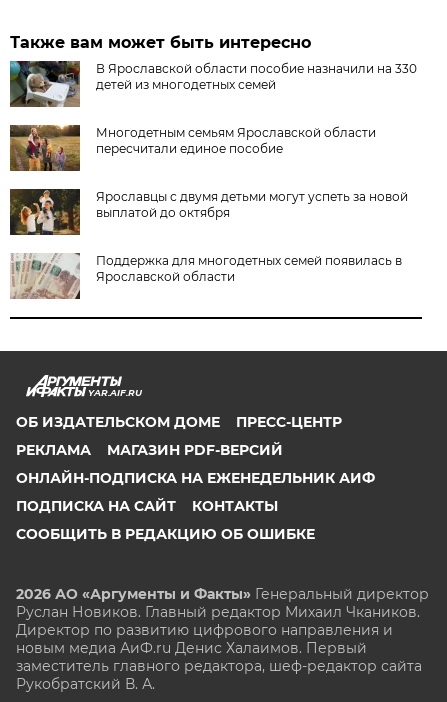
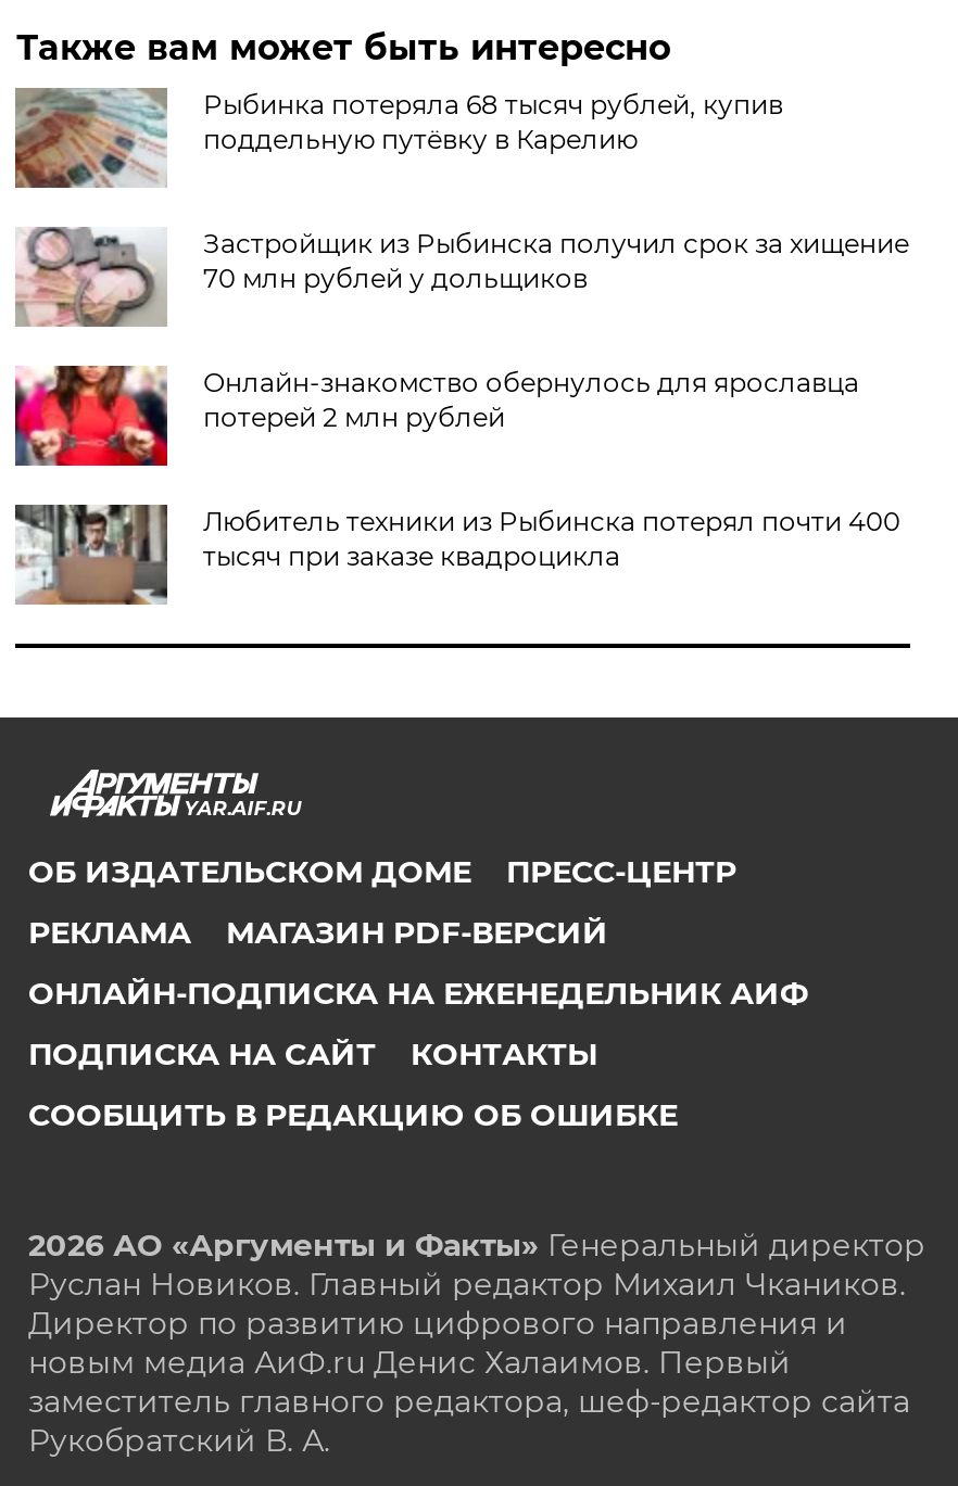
[9,60,417,107] [image] | В Ярославской области пособие назначили на 330 | детей из многодетных семей -> [13,86,783,188] [image] | Рыбинка потеряла 68 тысяч рублей, купив | поддельную путёвку в Карелию
[9,124,376,172] [image] | Многодетным семьям Ярославской области | пересчитали единое пособие -> [15,227,909,327] [image] | Застройщик из Рыбинска получил срок за хищение | 70 млн рублей у дольщиков
[9,188,408,236] [image] | Ярославцы с двумя детьми могут успеть за новой | выплатой до октября -> [13,364,859,468] [image] | Онлайн‑знакомство обернулось для ярославца | потерей 2 млн рублей
[10,253,402,300] [image] | Поддержка для многодетных семей появилась в | Ярославской области -> [13,503,900,605] [image] | Любитель техники из Рыбинска потерял почти 400 | тысяч при заказе квадроцикла

